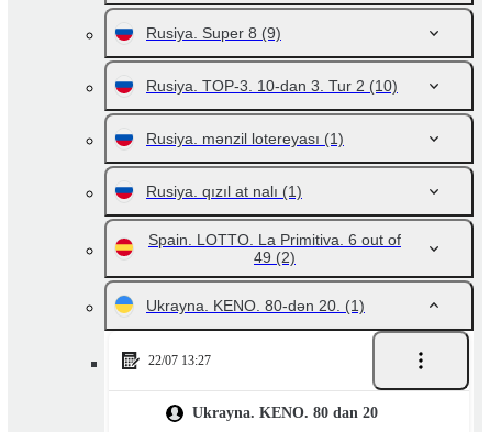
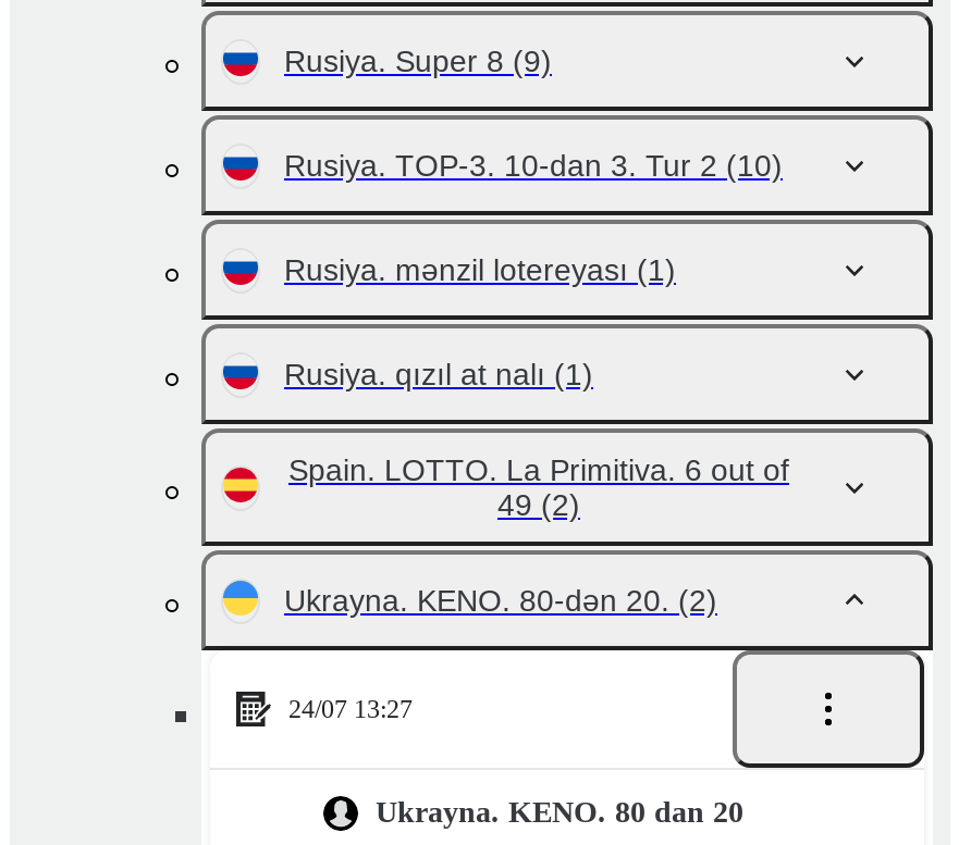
[146,297,365,314] Ukrayna. KENO. 80-dən 20. (1) -> [284,583,717,618] Ukrayna. KENO. 80-dən 20. (2)
[148,353,211,368] 22/07 13:27 -> [288,694,413,724] 24/07 13:27

